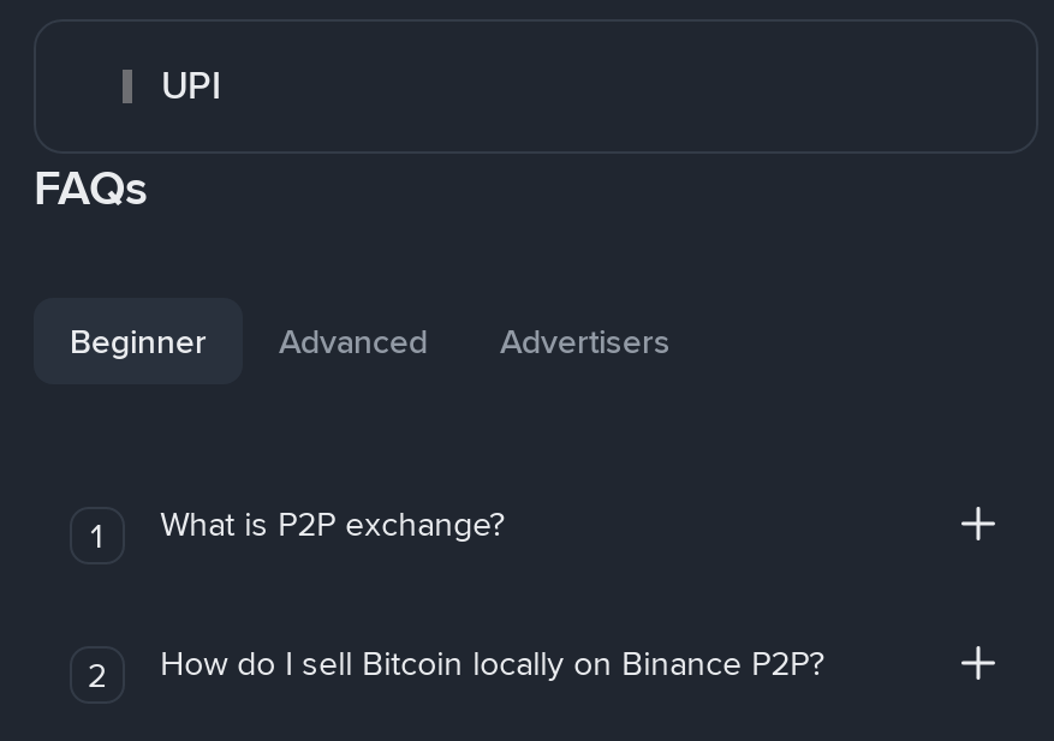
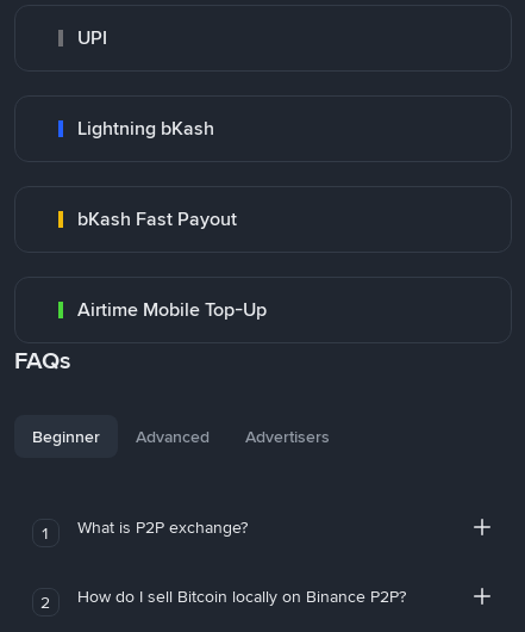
none -> [77,116,214,141] Lightning bKash
none -> [77,206,237,231] bKash Fast Payout
none -> [77,297,267,322] Airtime Mobile Top-Up

